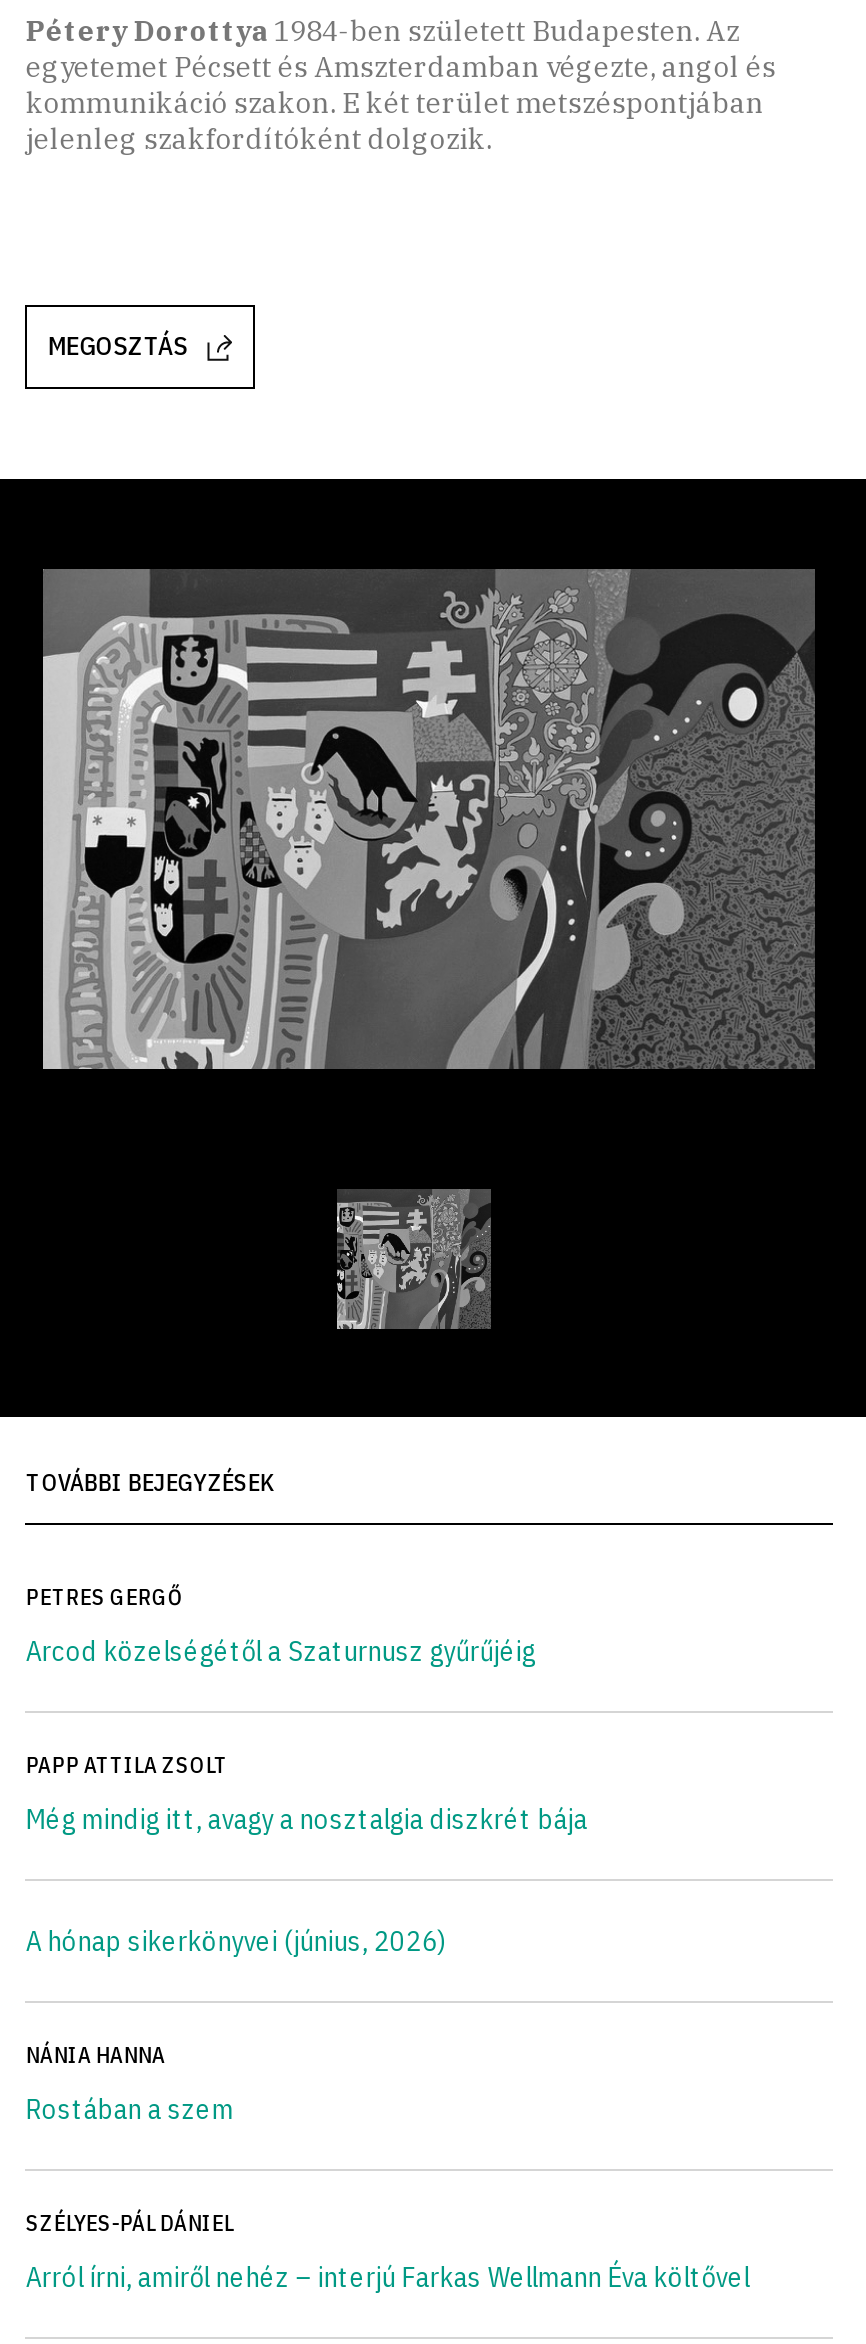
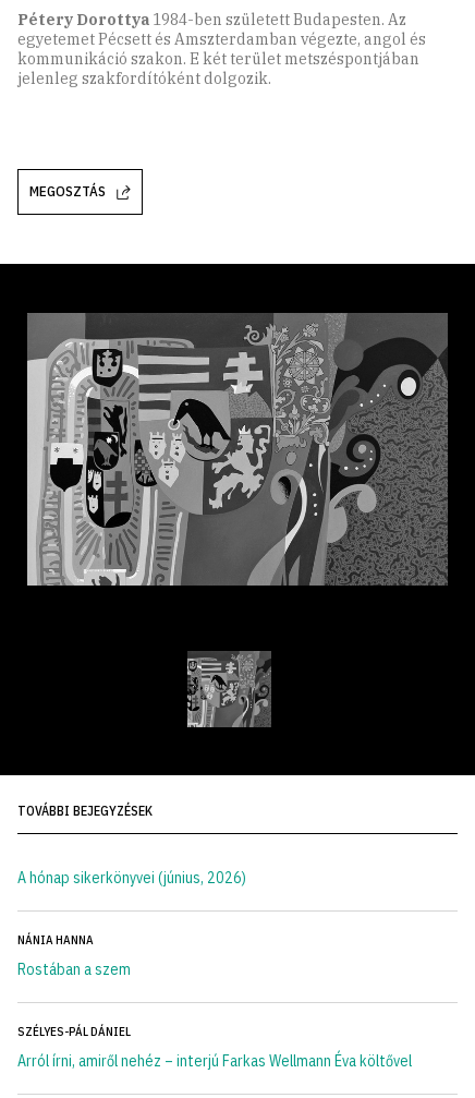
[26,1583,588,1837] PETRES GERGŐ | Arcod közelségétől a Szaturnusz gyűrűjéig | PAPP ATTILA ZSOLT | Még mindig itt, avagy a nosztalgia diszkrét bája -> none

